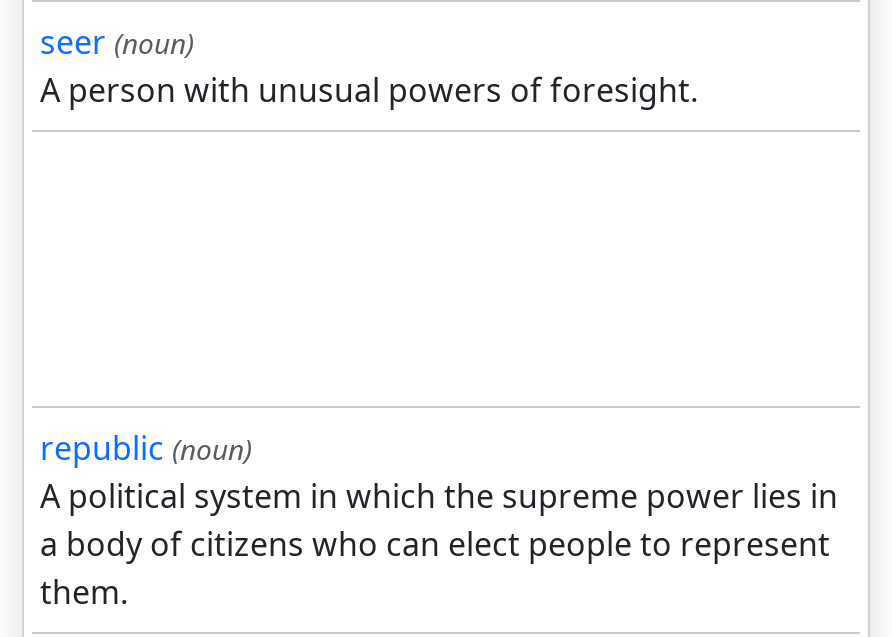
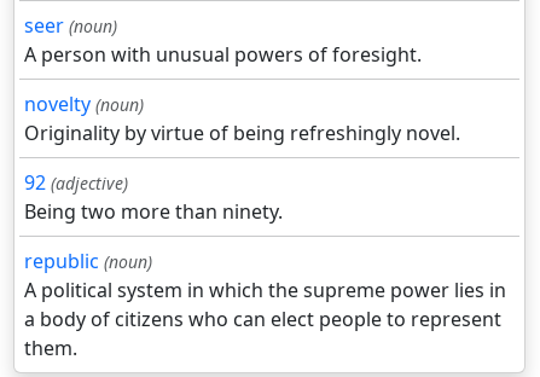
none -> [24,91,460,225] novelty (noun) | Originality by virtue of being refreshingly novel. | 92 (adjective) | Being two more than ninety.

